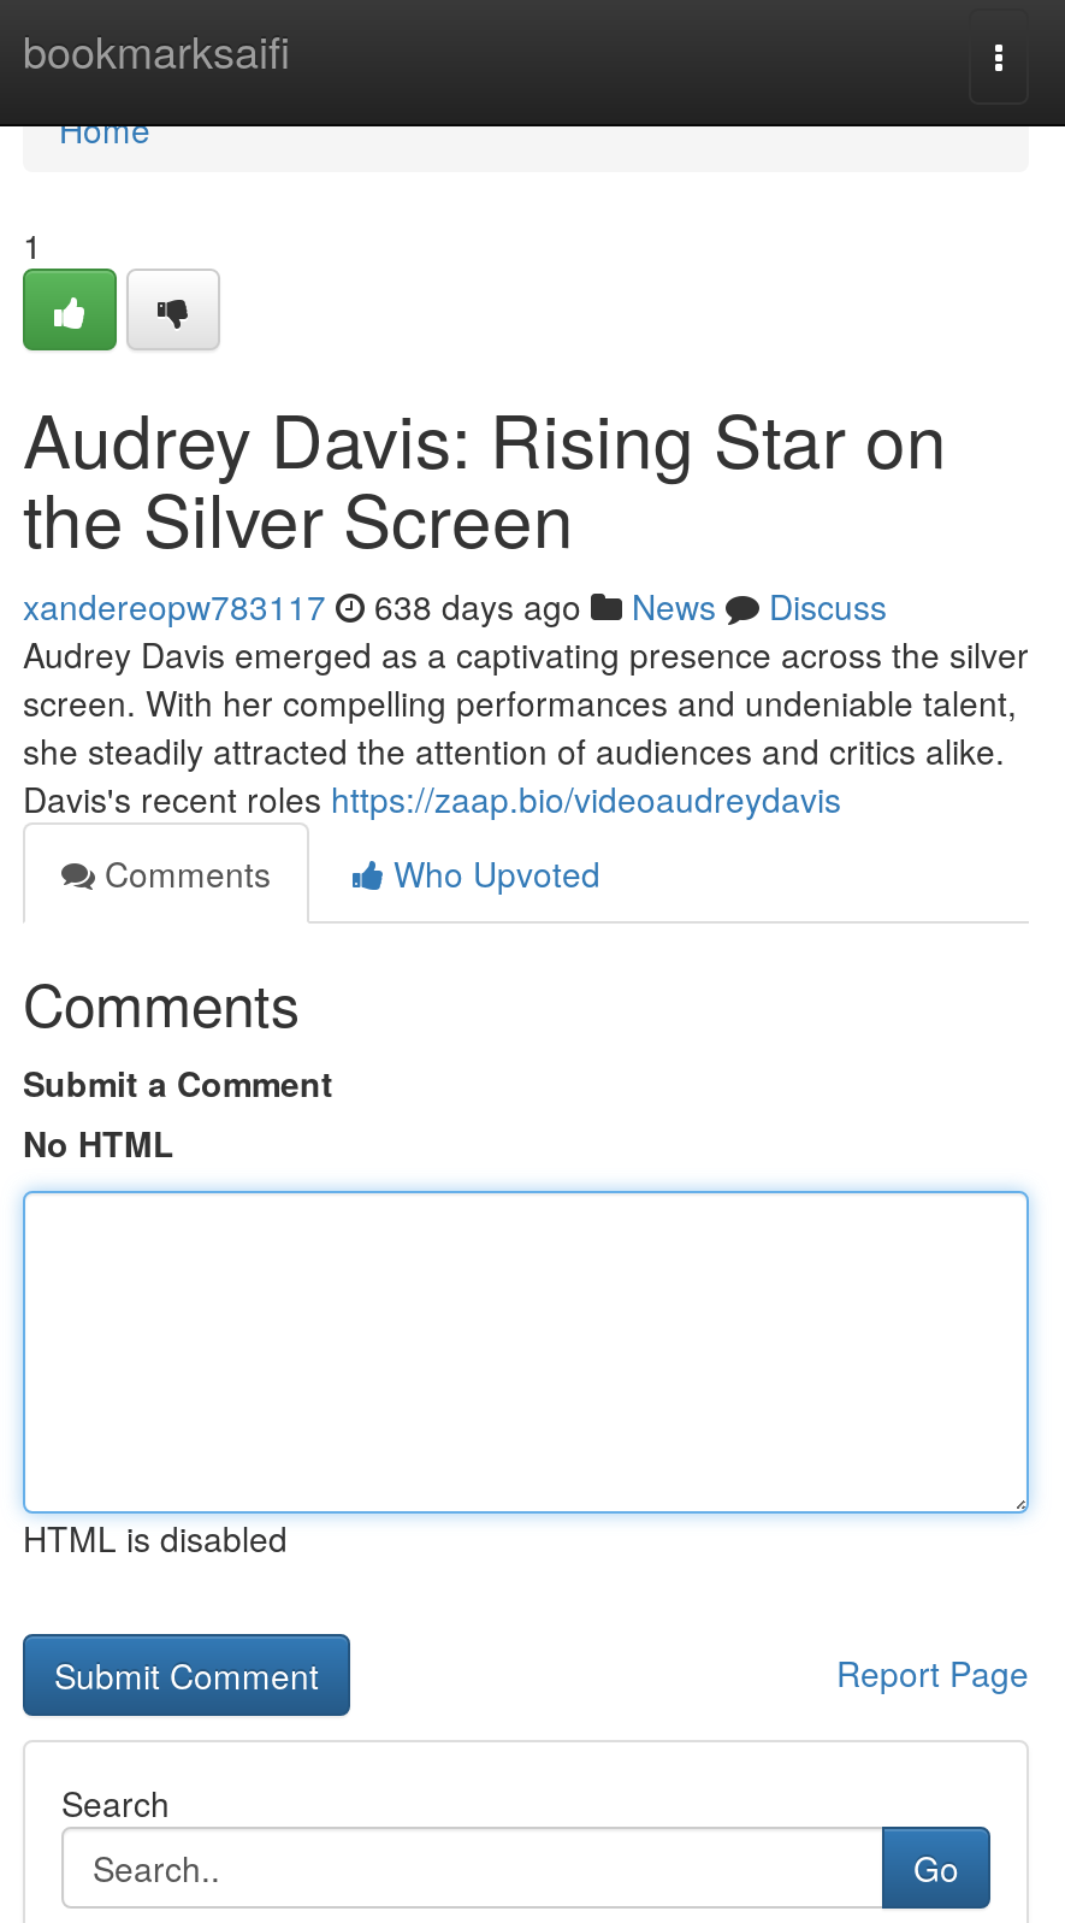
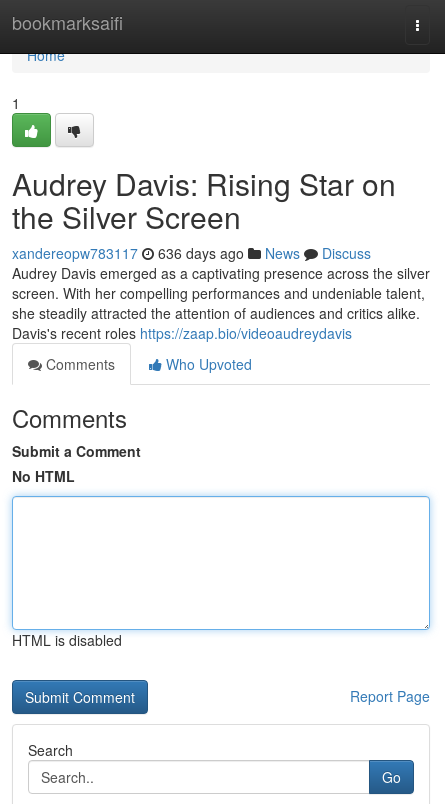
[23,582,887,630] xandereopw783117 638 days ago News Discuss -> [12,243,371,263] xandereopw783117 636 days ago News Discuss

